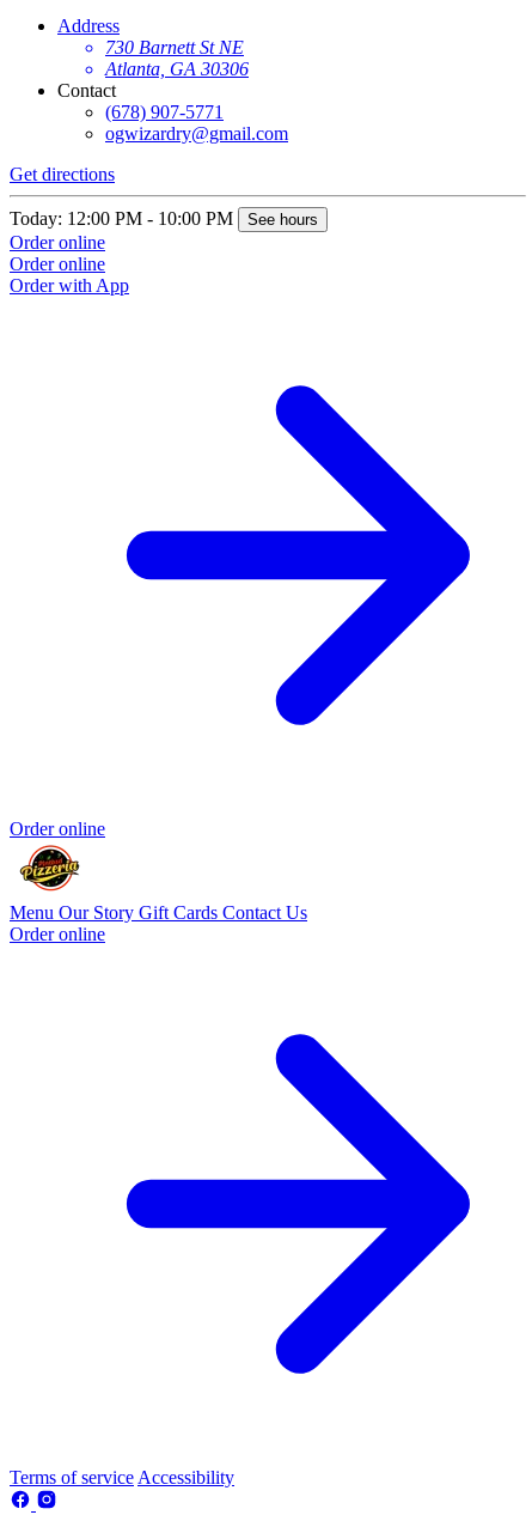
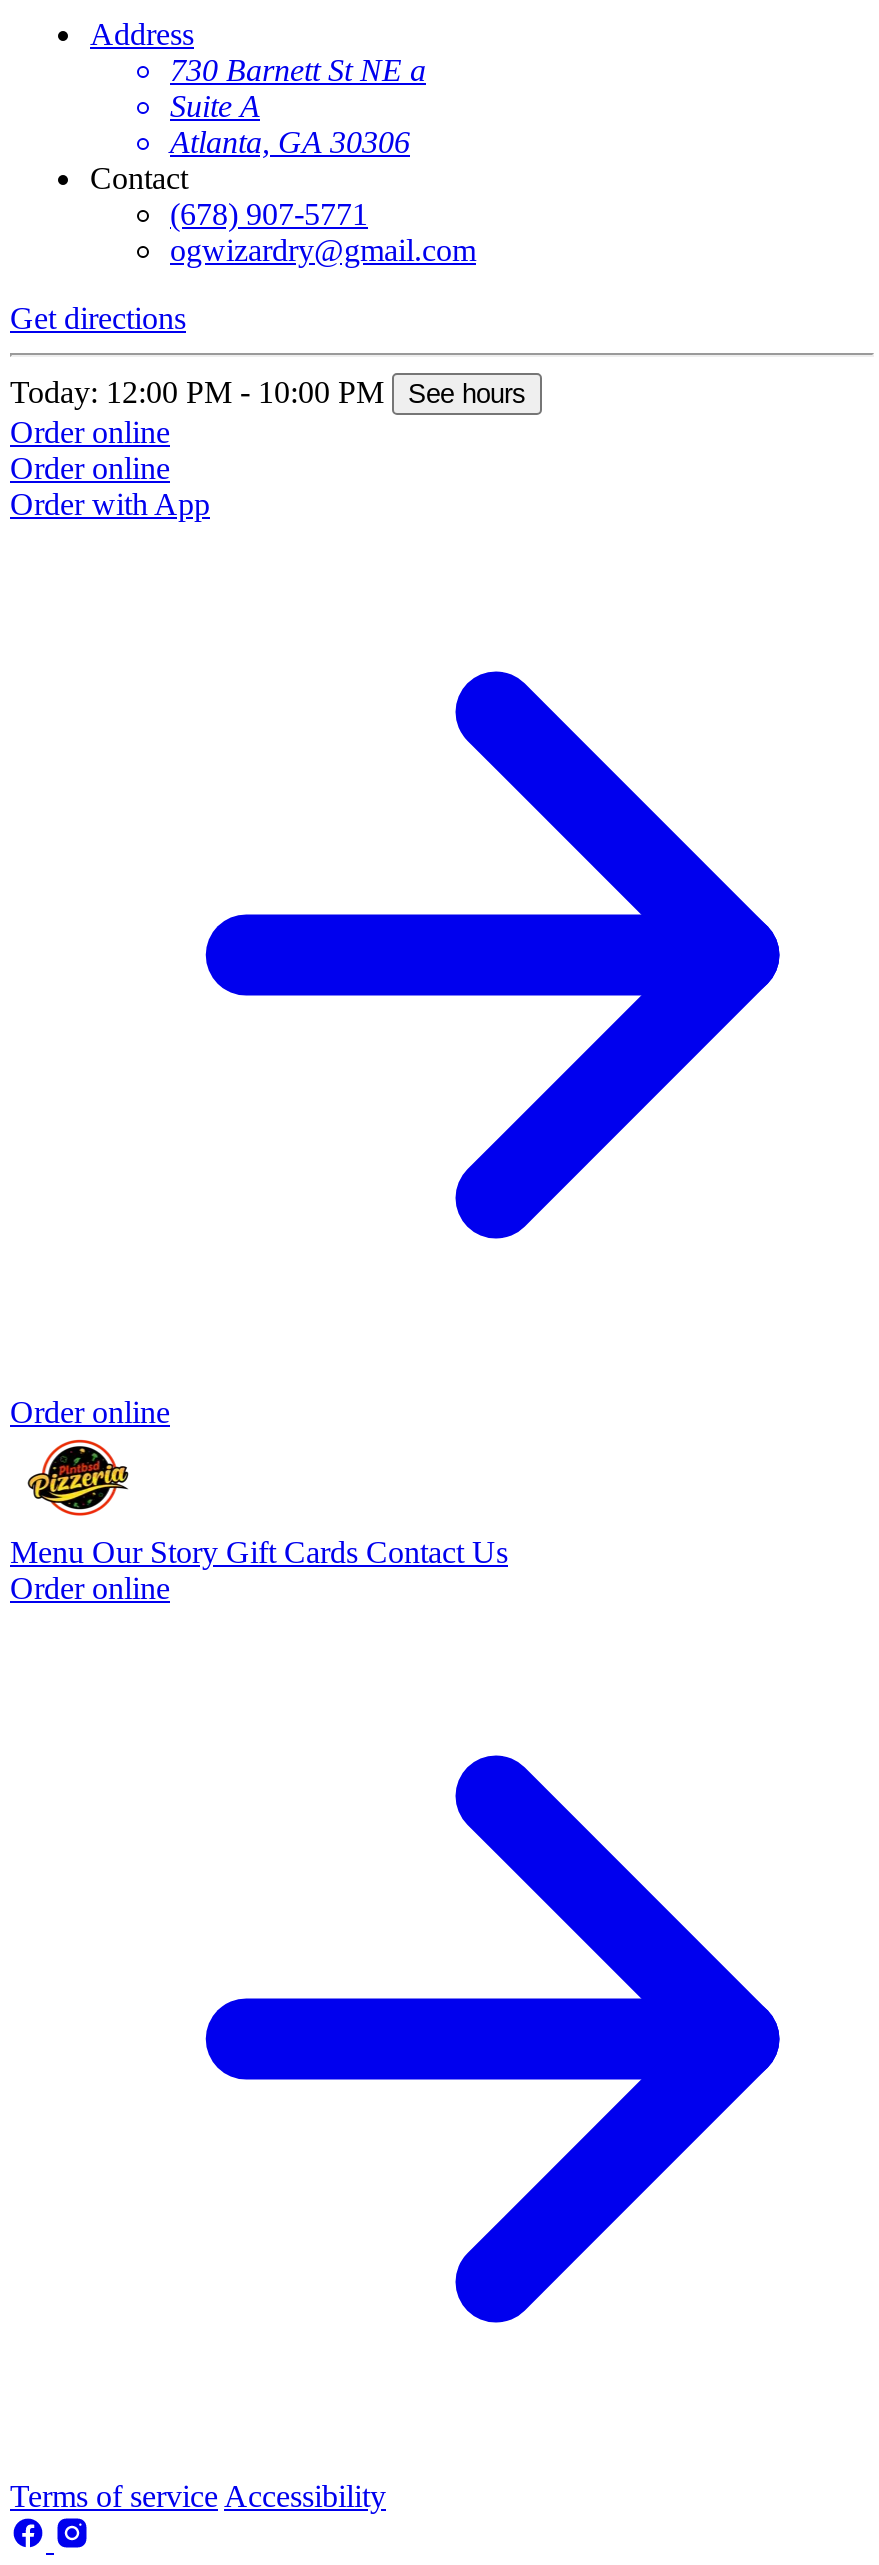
[105,37,244,57] 730 Barnett St NE -> [170,52,426,122] 730 Barnett St NE a | Suite A

